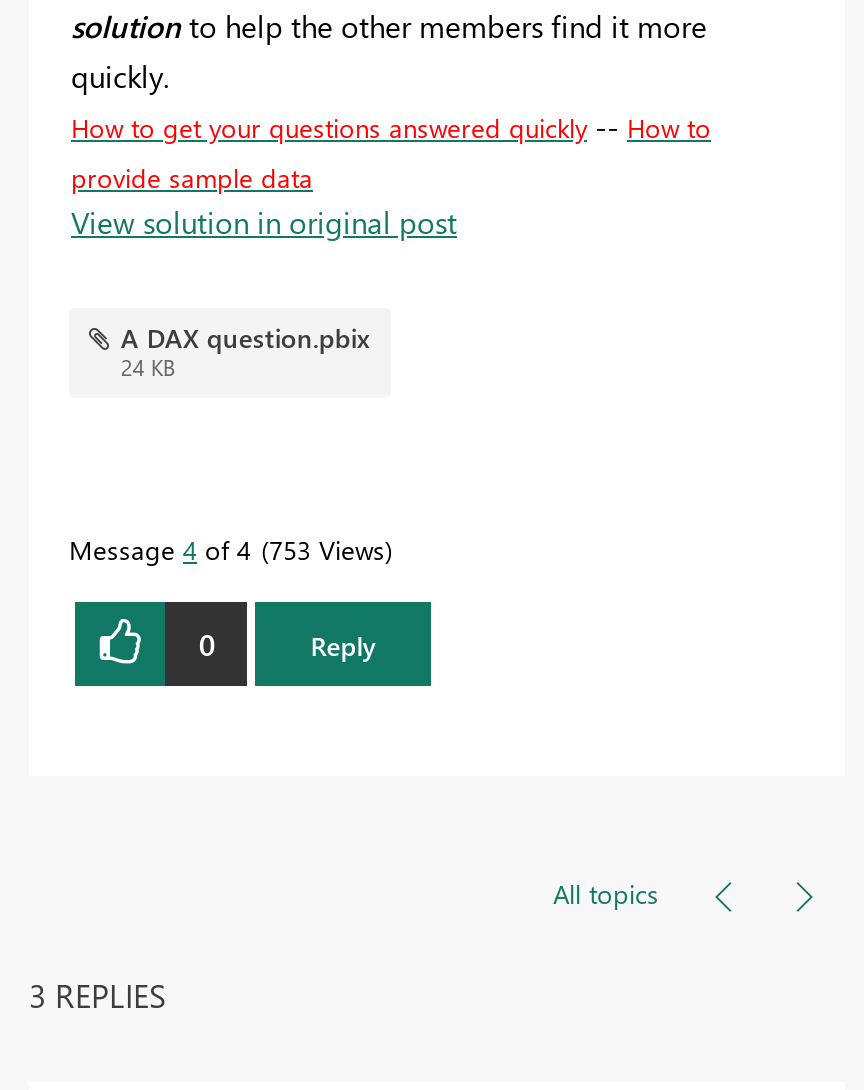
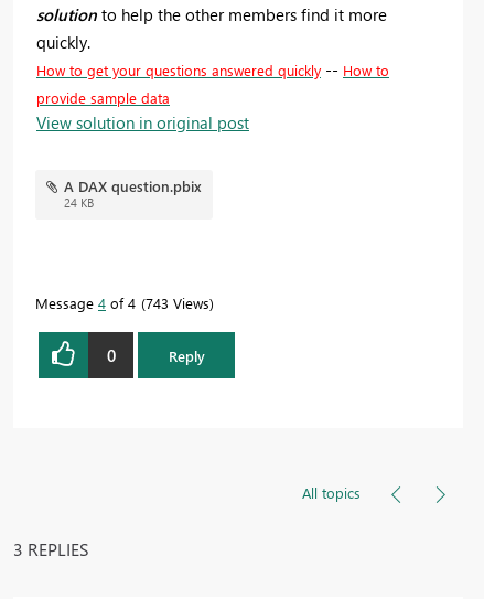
[69,532,385,566] Message 4 of 4 753 Views -> [35,294,209,312] Message 4 of 4 743 Views

